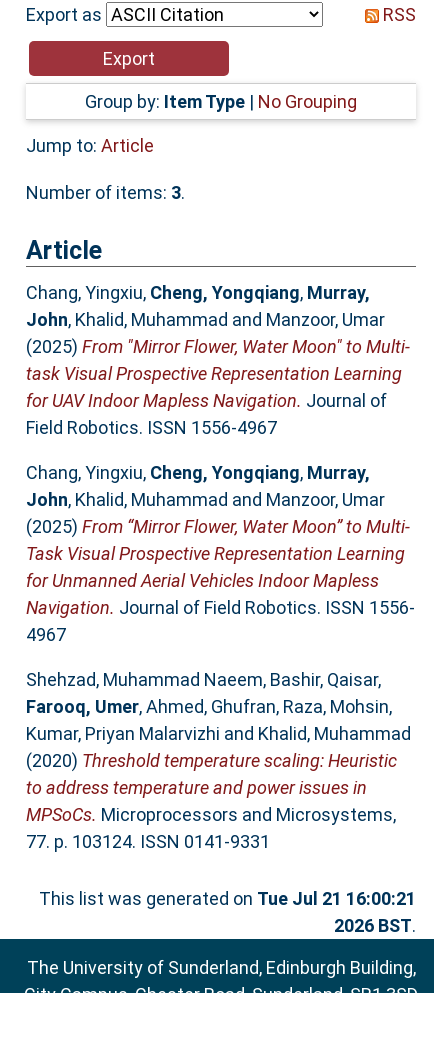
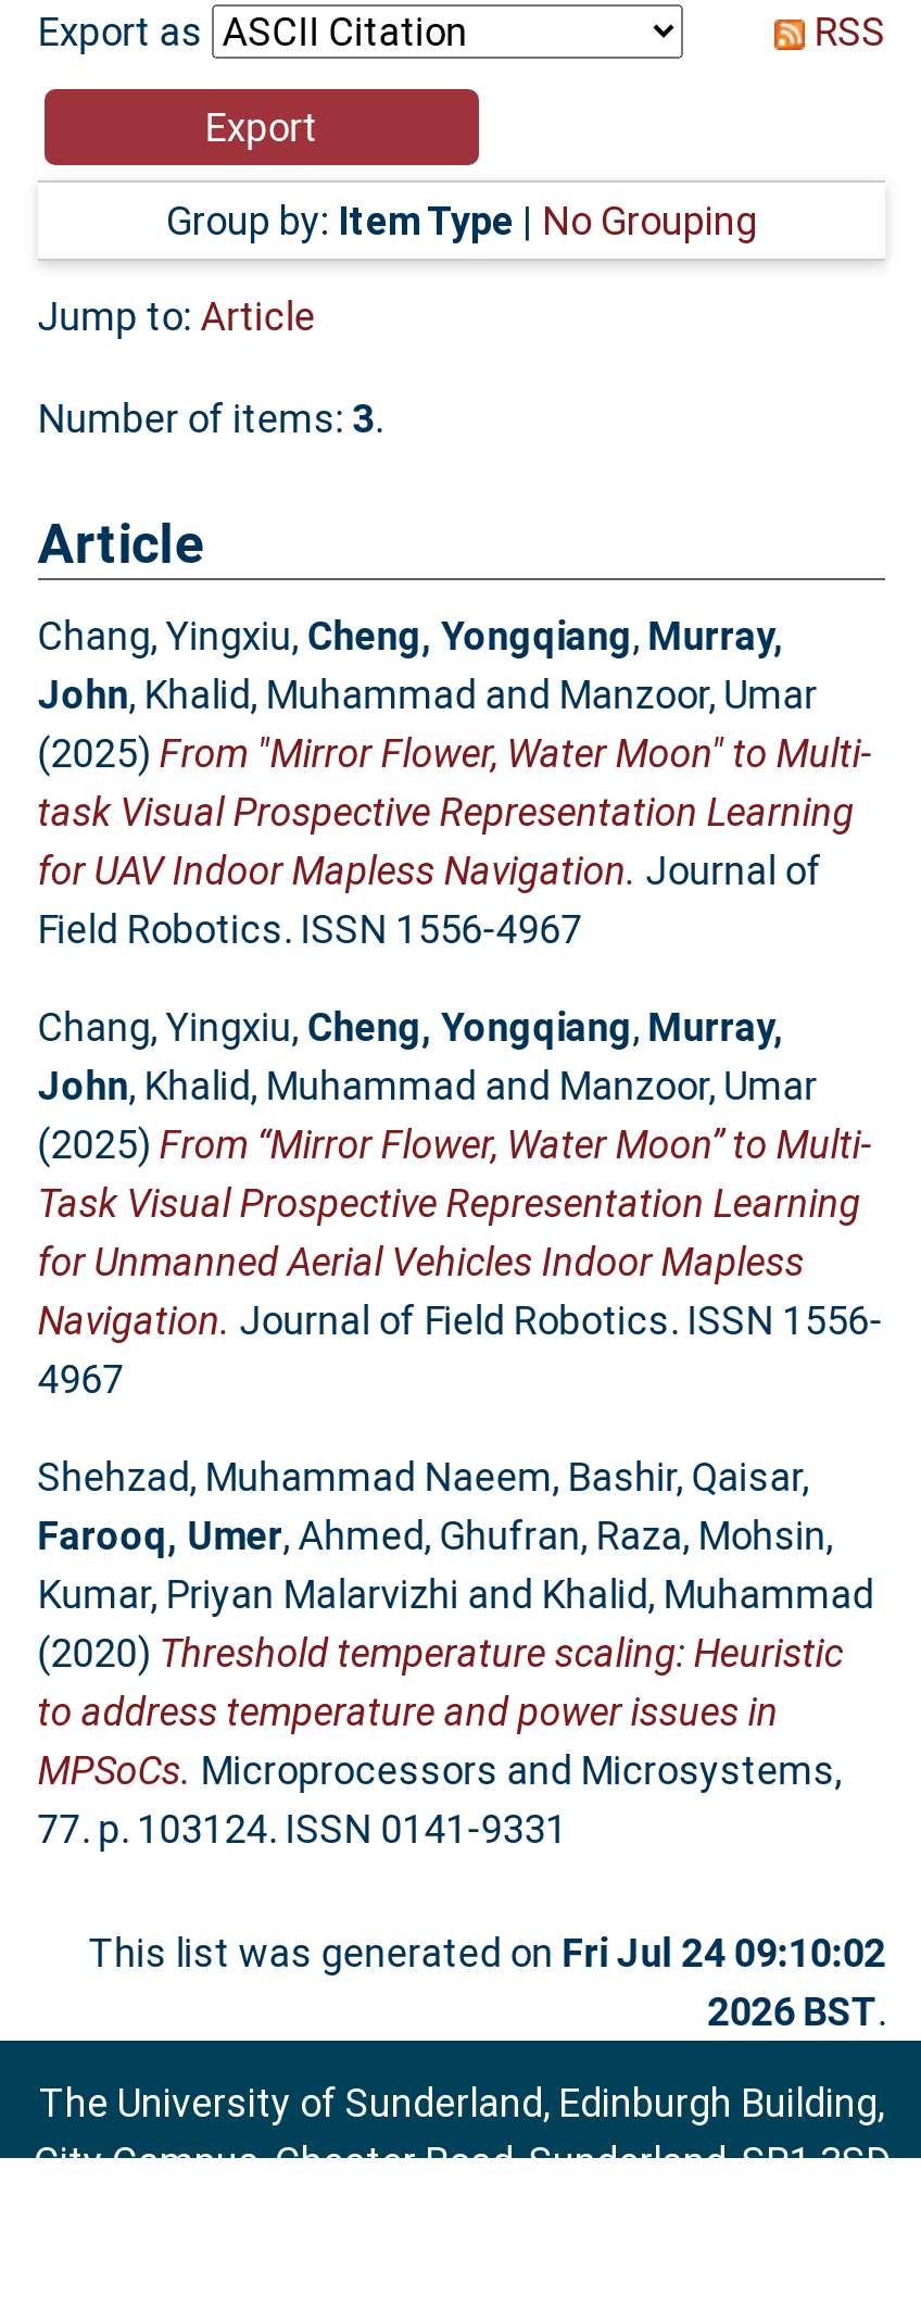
[39,888,416,909] This list was generated on Tue Jul 21 16:00:21 -> [88,1931,886,1977] This list was generated on Fri Jul 24 09:10:02

